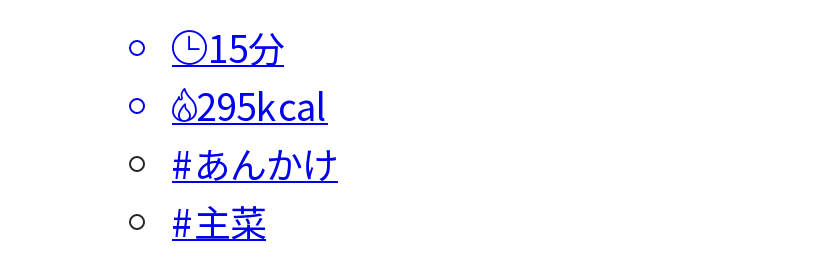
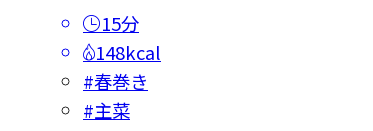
[172,79,338,189] 295kcal | #あんかけ -> [83,39,161,94] 148kcal | #春巻き

